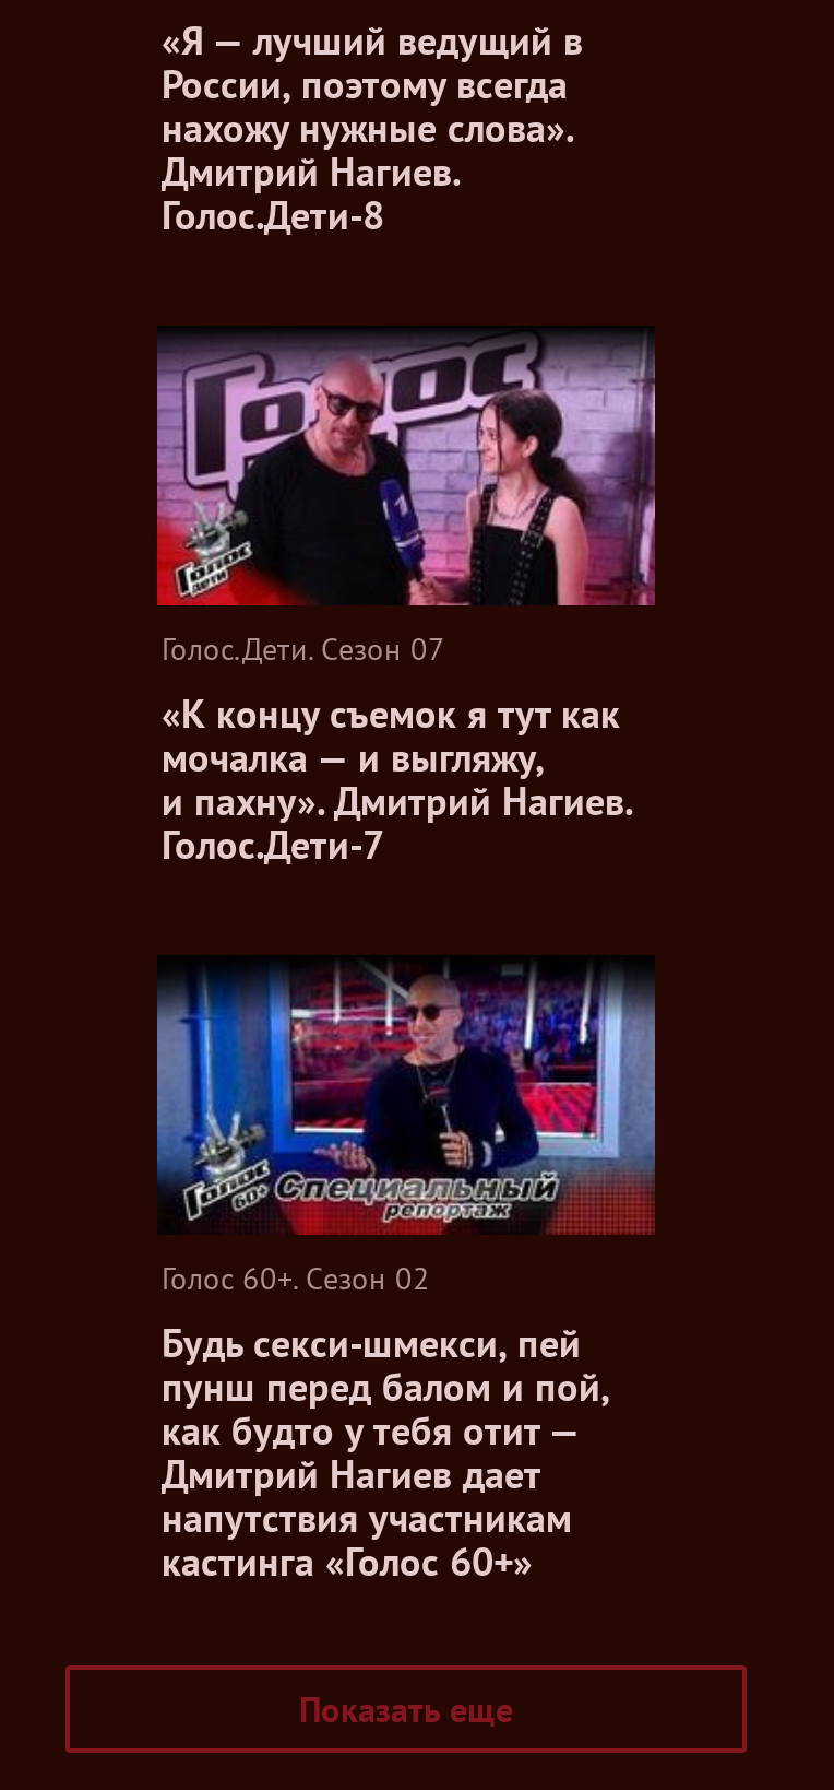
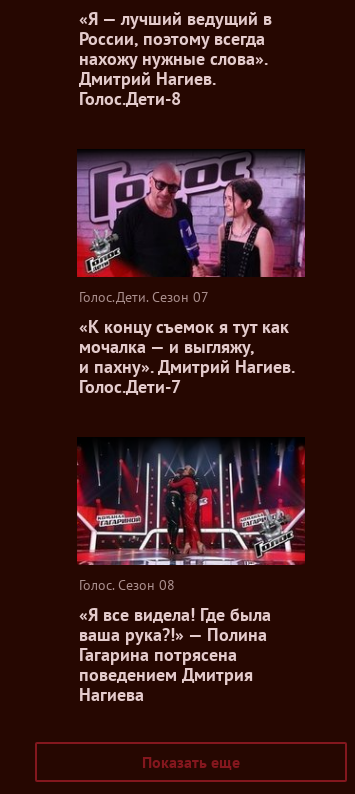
[155,966,657,1586] [image] | Голос 60+. Сезон 02 | Будь секси-шмекси, пей | пунш перед балом и пой, | как будто у тебя отит — | Дмитрий Нагиев дает | напутствия участникам | кастинга «Голос 60+» -> [76,443,306,705] [image] | Голос. Сезон 08 | «Я все видела! Где была | ваша рука?!» — Полина | Гагарина потрясена | поведением Дмитрия | Нагиева

